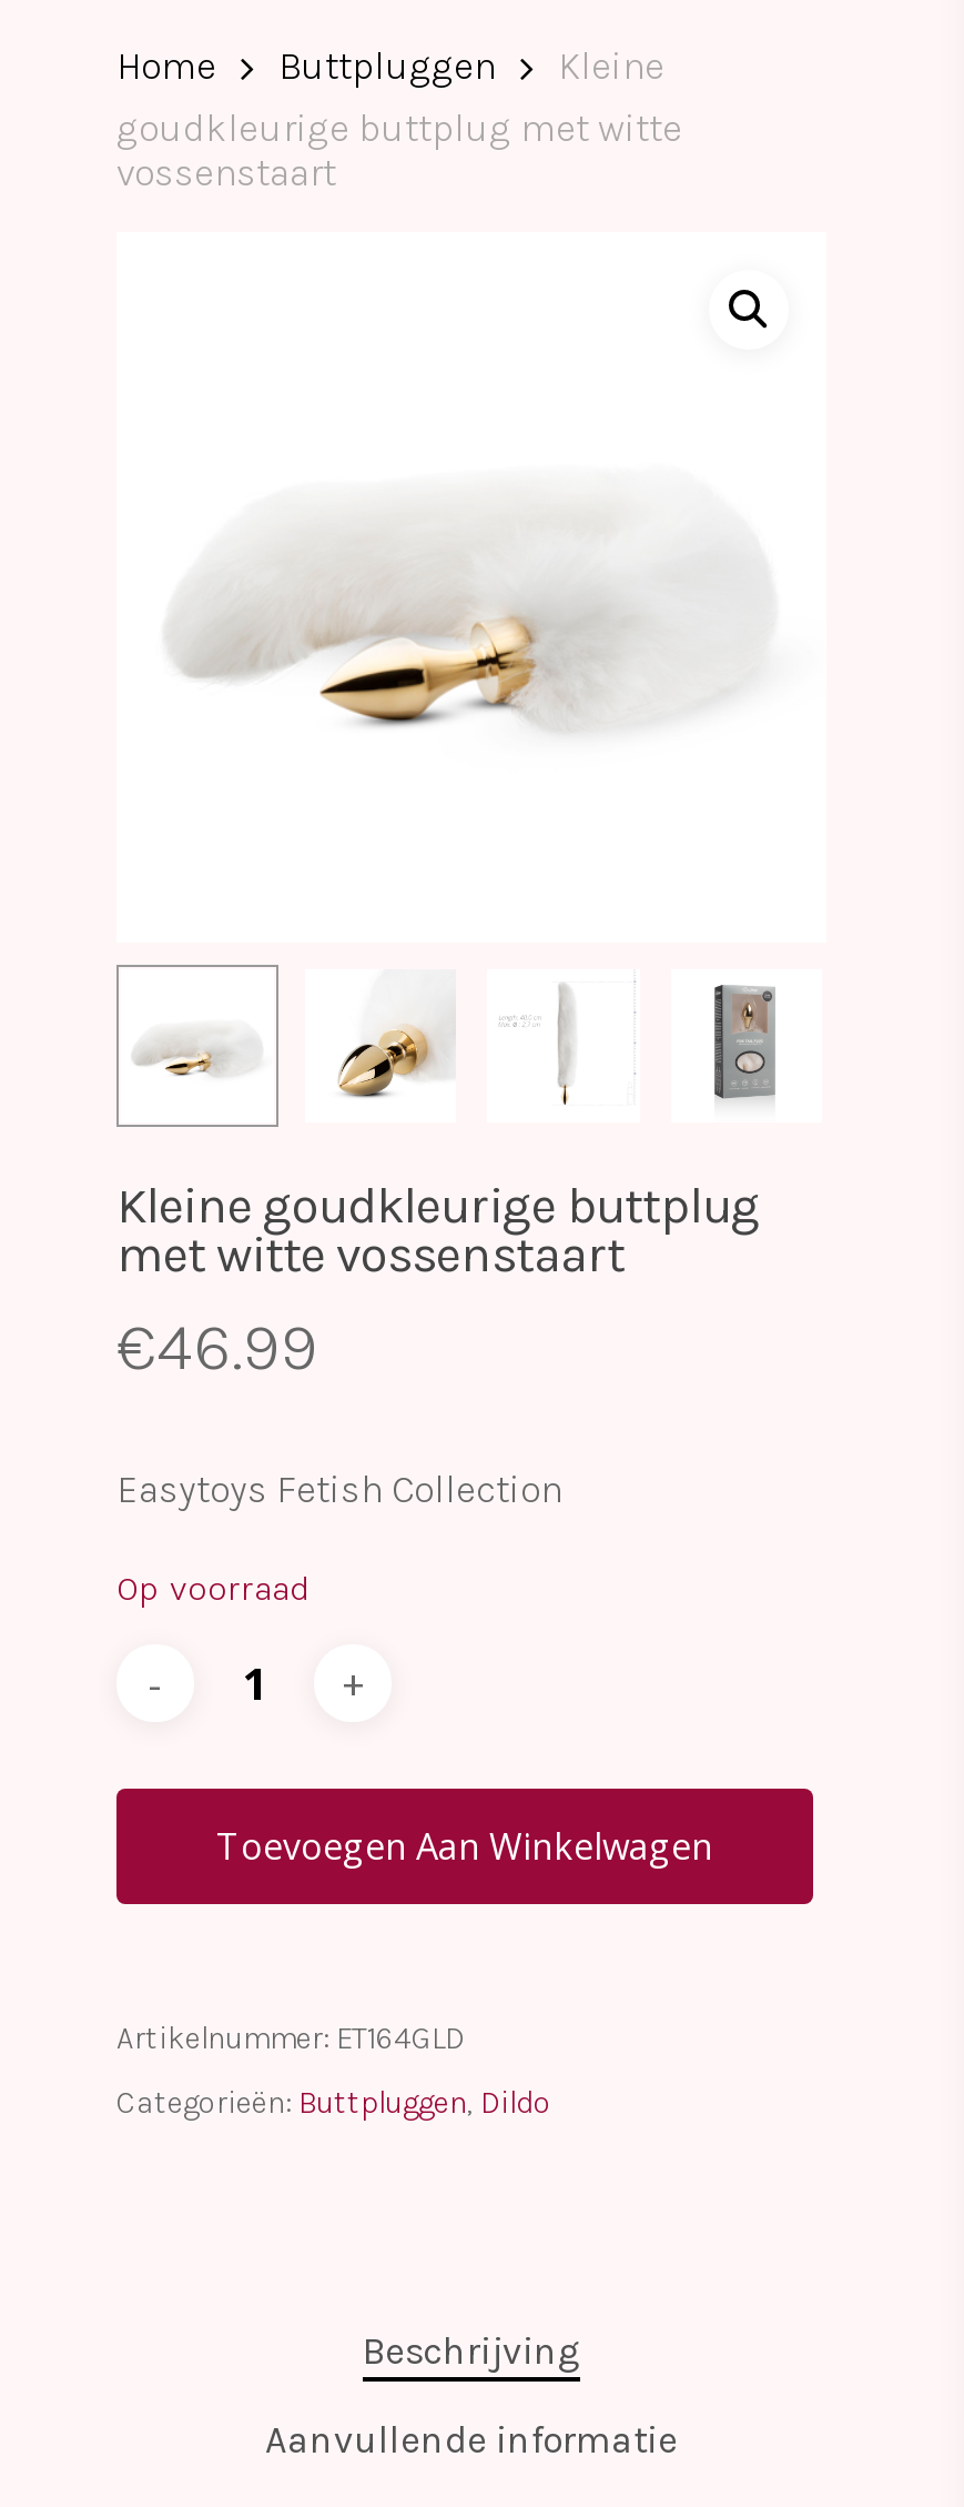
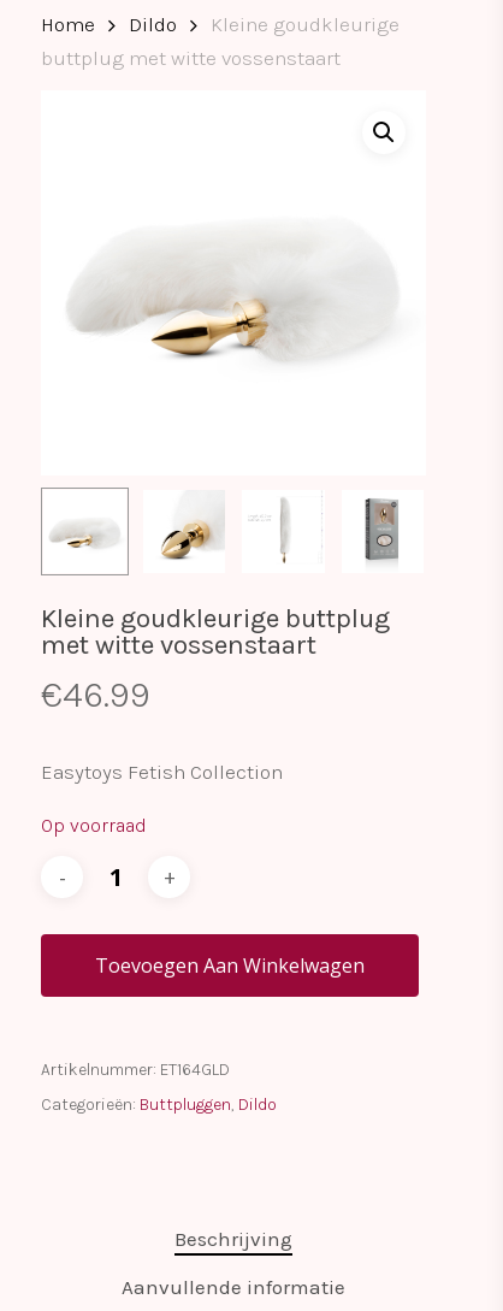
[116,43,682,194] Buttpluggen | Kleine | goudkleurige buttplug met witte | vossenstaart -> [41,12,400,70] Dildo | Kleine goudkleurige | buttplug met witte vossenstaart

